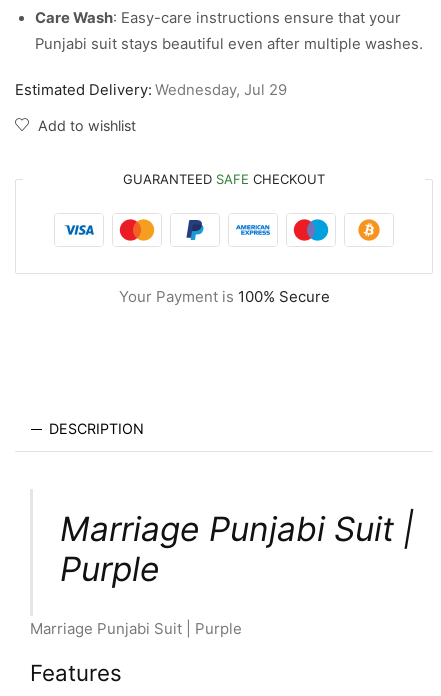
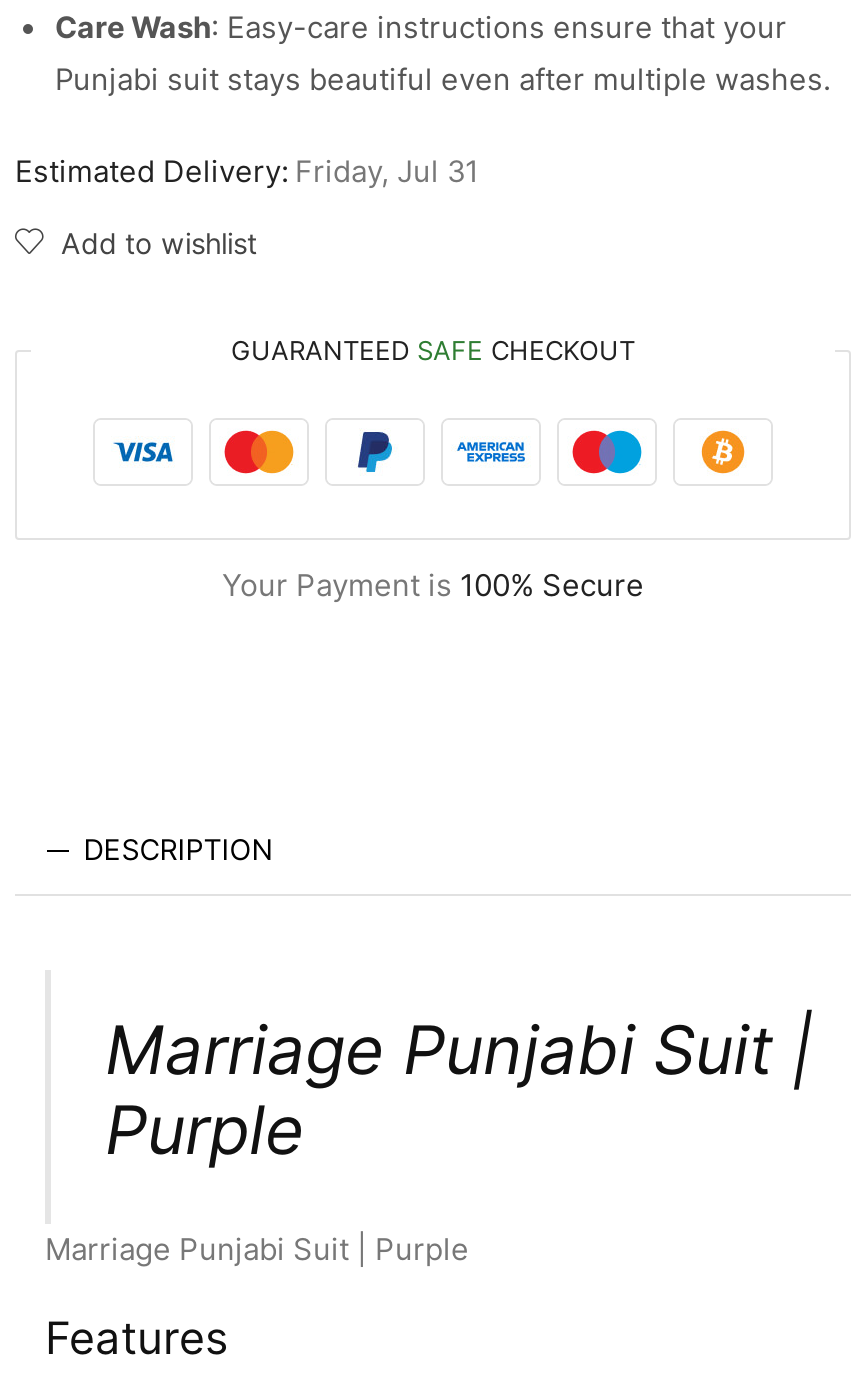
[15,81,287,99] Estimated Delivery: Wednesday, Jul 29 -> [15,155,479,191] Estimated Delivery: Friday, Jul 31

